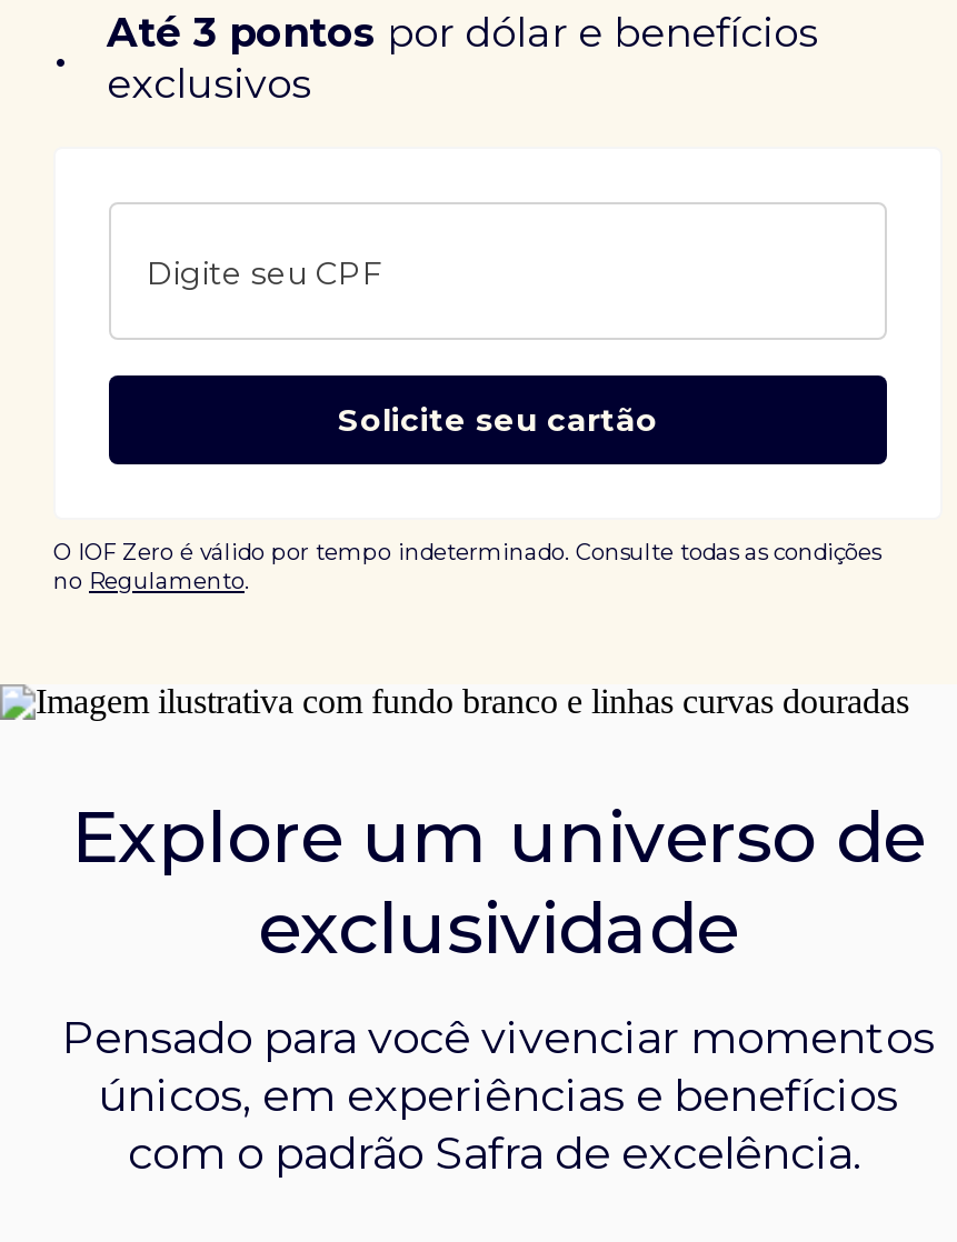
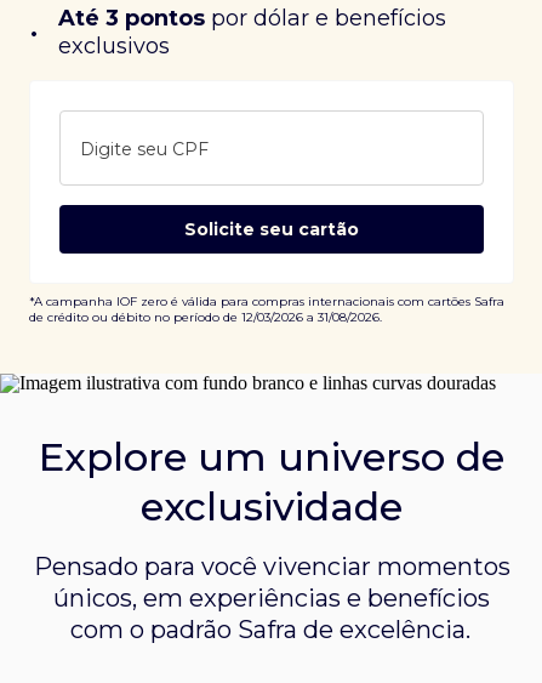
[53,538,880,595] O IOF Zero é válido por tempo indeterminado. Consulte todas as condições | no Regulamento -> [29,294,504,325] *A campanha IOF zero é válida para compras internacionais com cartões Safra | de crédito ou débito no período de 12/03/2026 a 31/08/2026.

